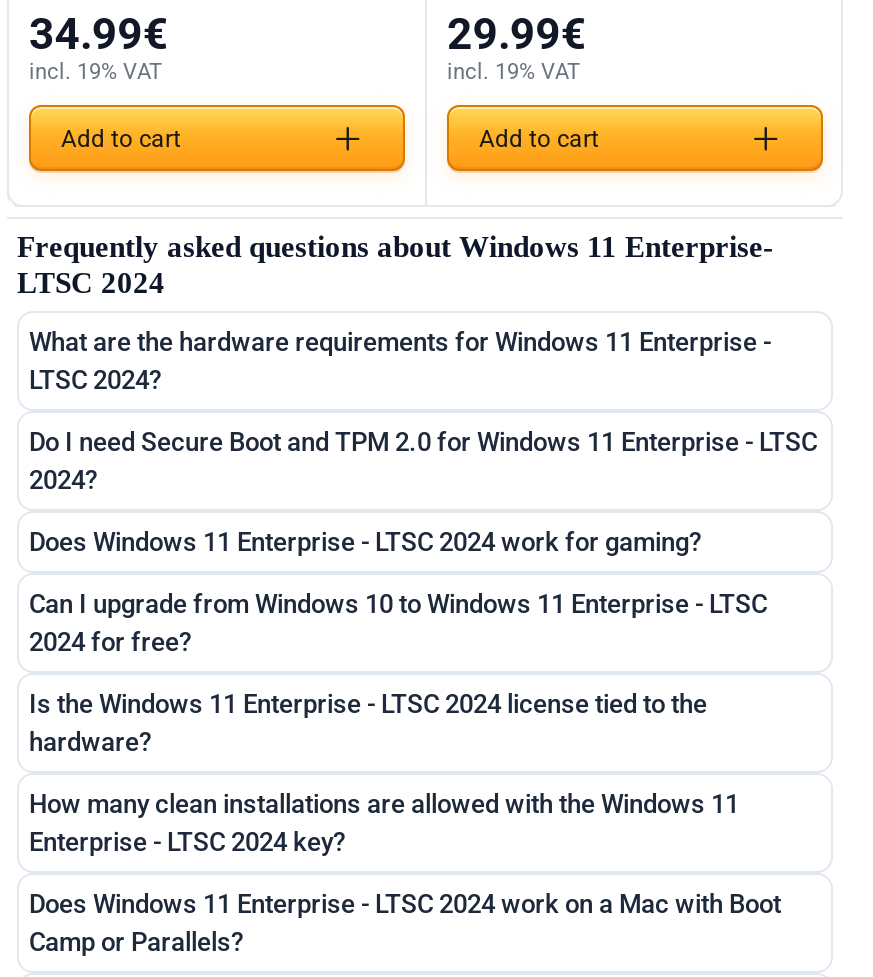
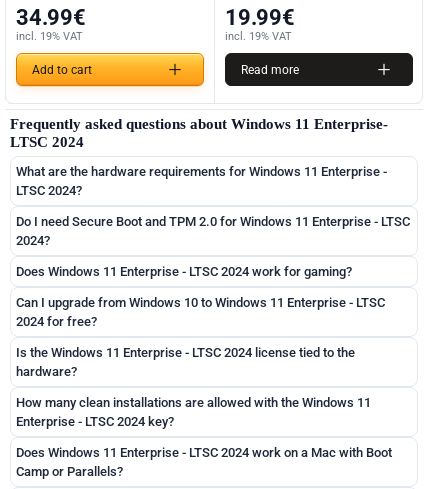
[447,10,586,60] 29.99€ -> [225,5,295,30] 19.99€
[479,125,599,153] Add to cart -> [241,63,299,77] Read more

